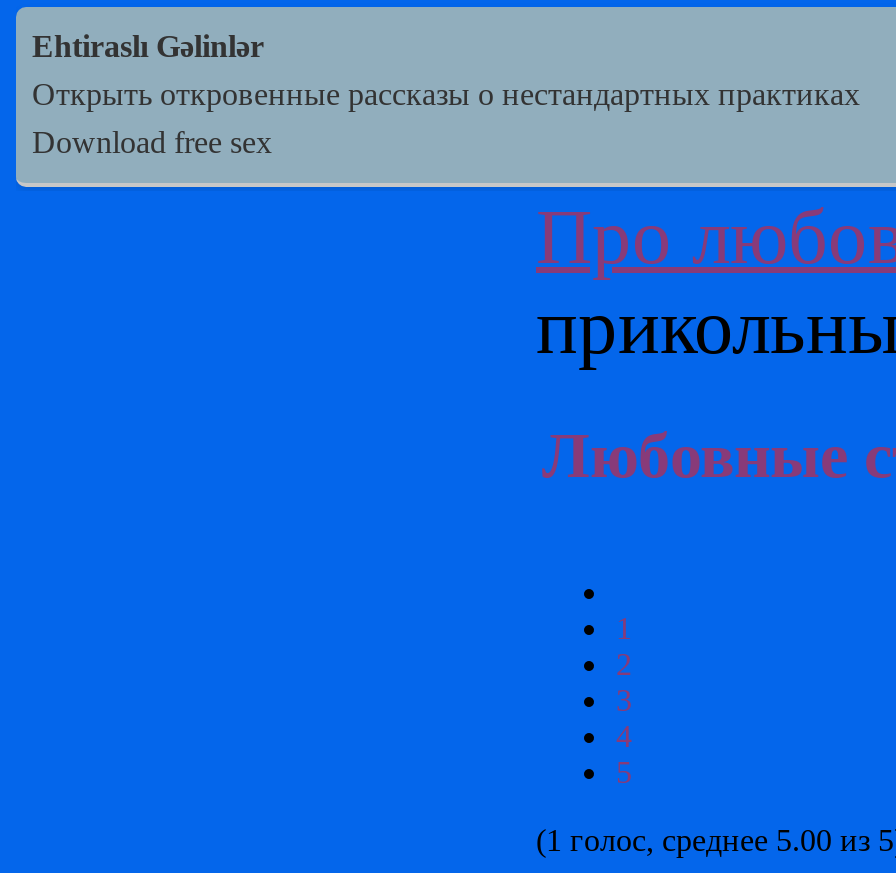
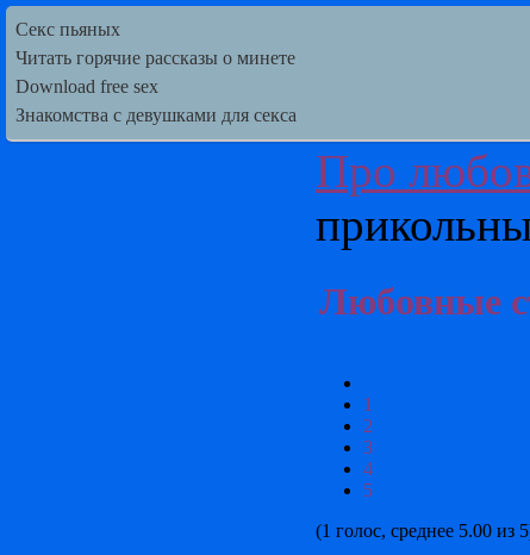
[32,29,860,111] Ehtiraslı Gəlinlər | Открыть откровенные рассказы о нестандартных практиках -> [15,19,295,68] Секс пьяных | Читать горячие рассказы о минете
none -> [15,105,297,125] Знакомства с девушками для секса

